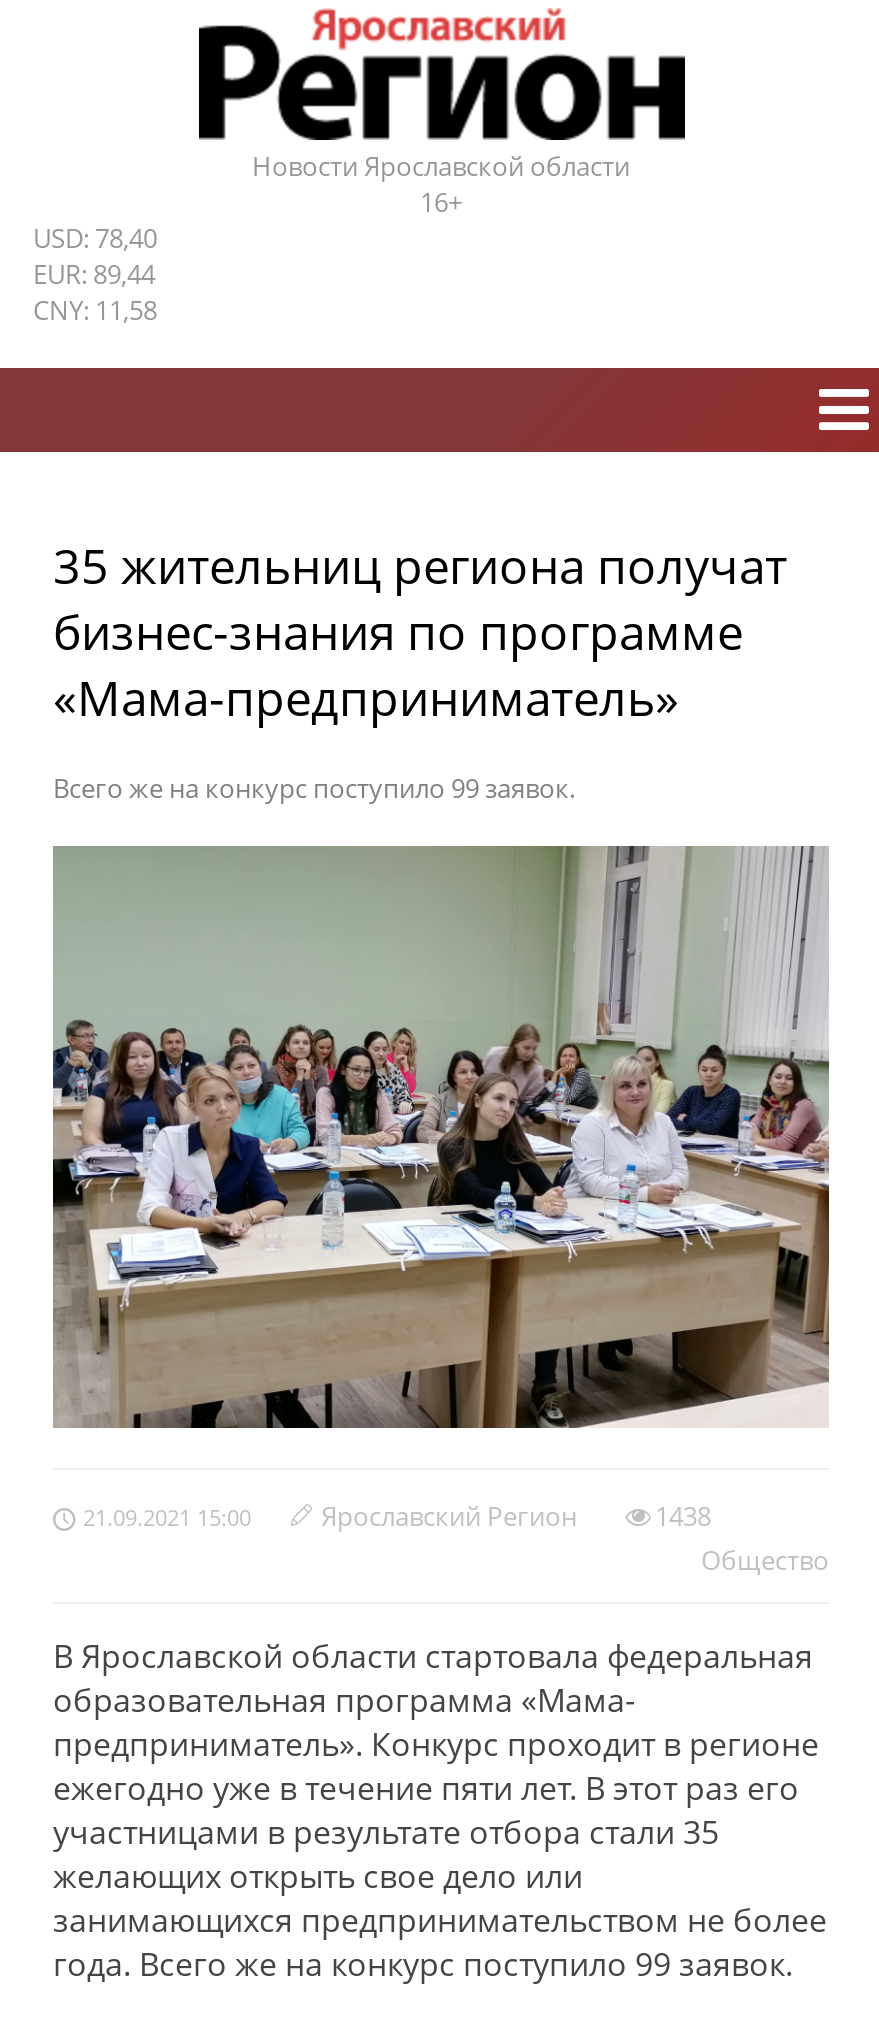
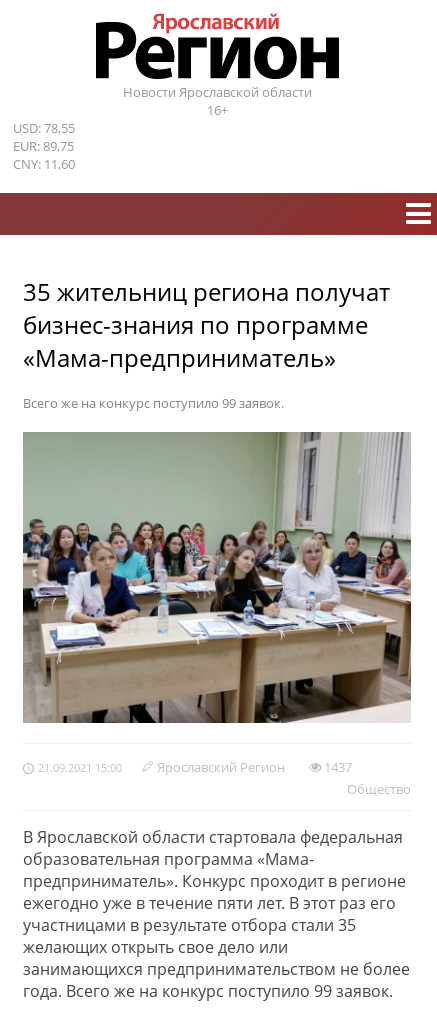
[33,220,157,256] USD: 78,40 -> [13,119,75,137] USD: 78,55
[33,256,155,292] EUR: 89,44 -> [13,137,74,155] EUR: 89,75
[33,292,157,328] CNY: 11,58 -> [13,155,75,173] CNY: 11,60
[655,1498,711,1534] 1438 -> [324,758,352,776] 1437

